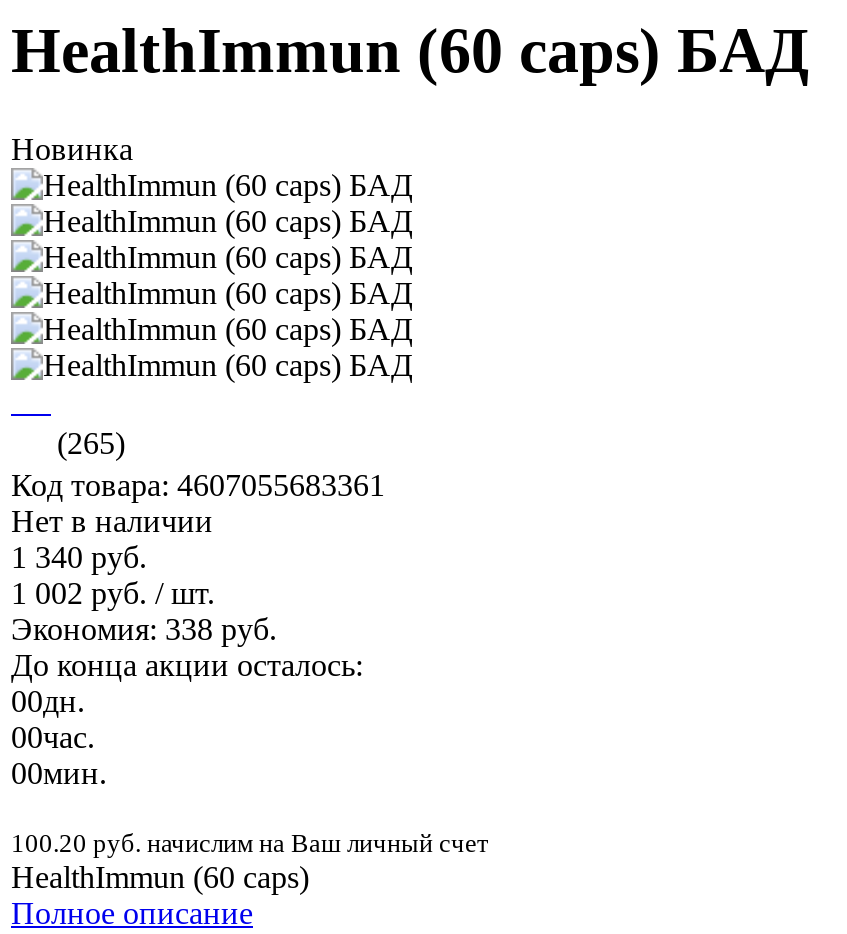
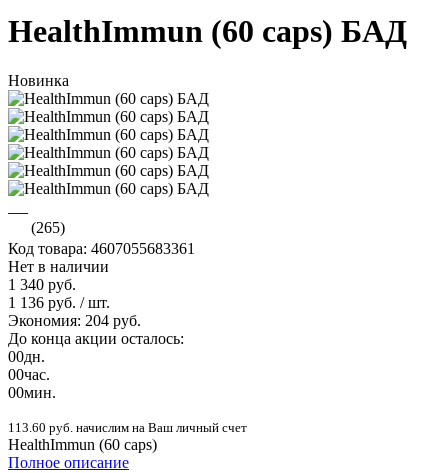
[11,576,215,610] 1 002 руб. / шт. -> [8,294,110,311] 1 136 руб. / шт.
[11,612,277,646] Экономия: 338 руб. -> [8,312,141,329] Экономия: 204 руб.
[11,830,489,858] 100.20 руб. начислим на Ваш личный счет -> [8,421,247,435] 113.60 руб. начислим на Ваш личный счет

